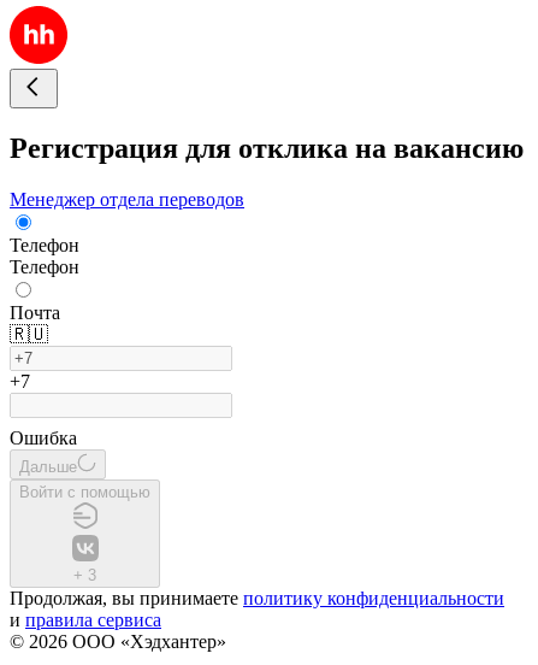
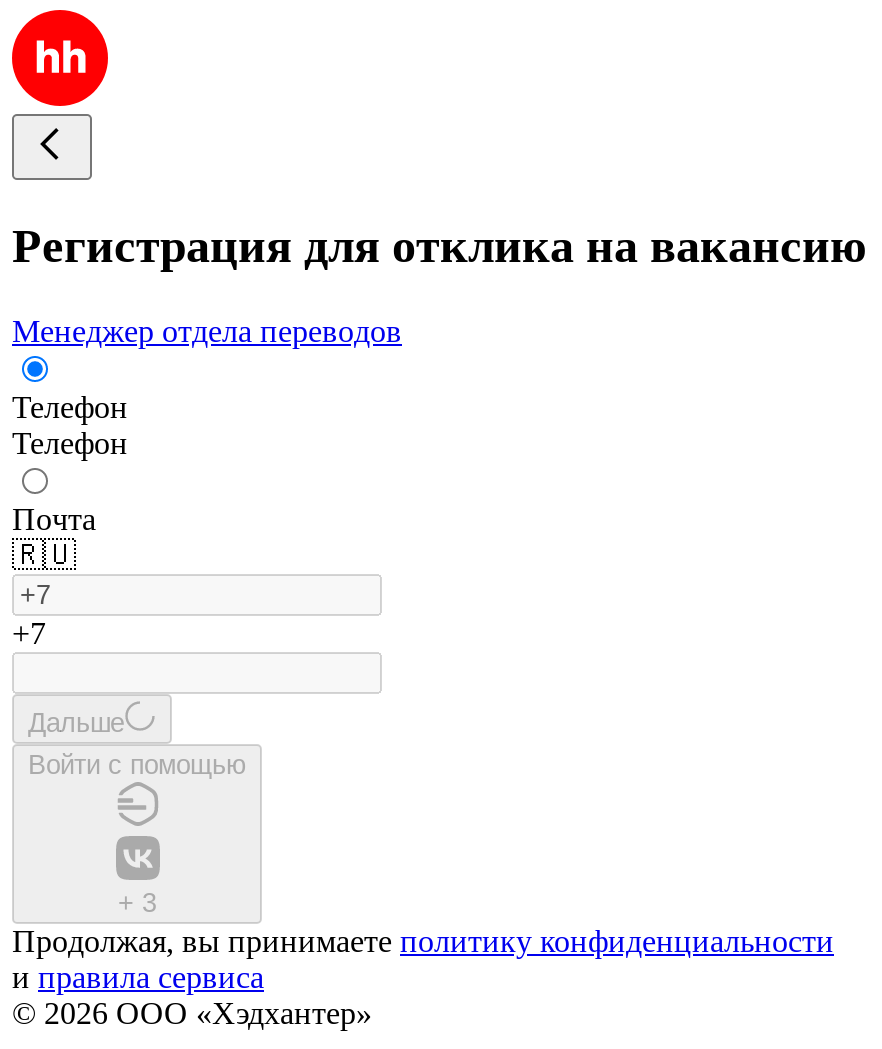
[10,427,77,448] Ошибка -> none

